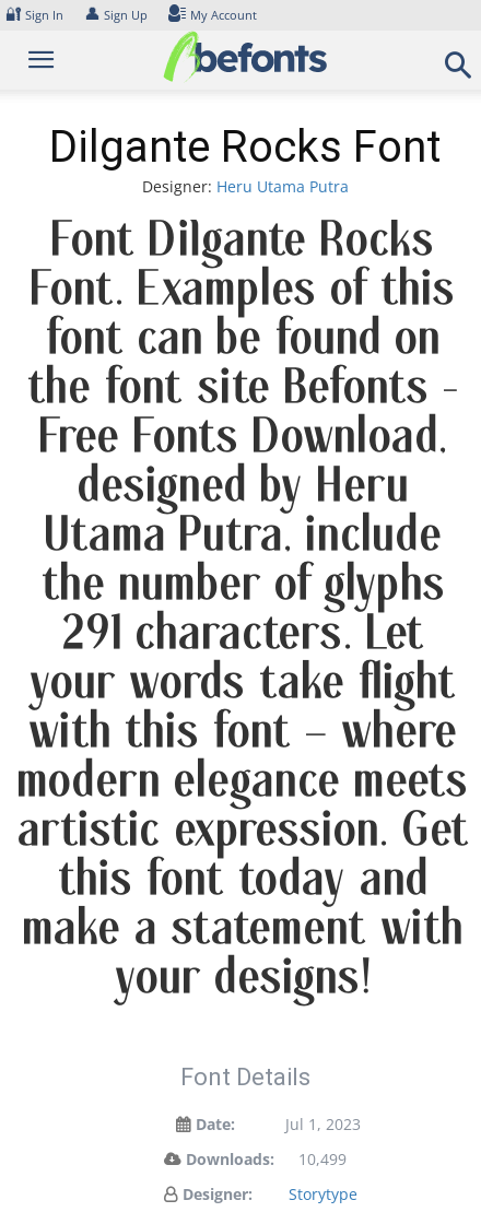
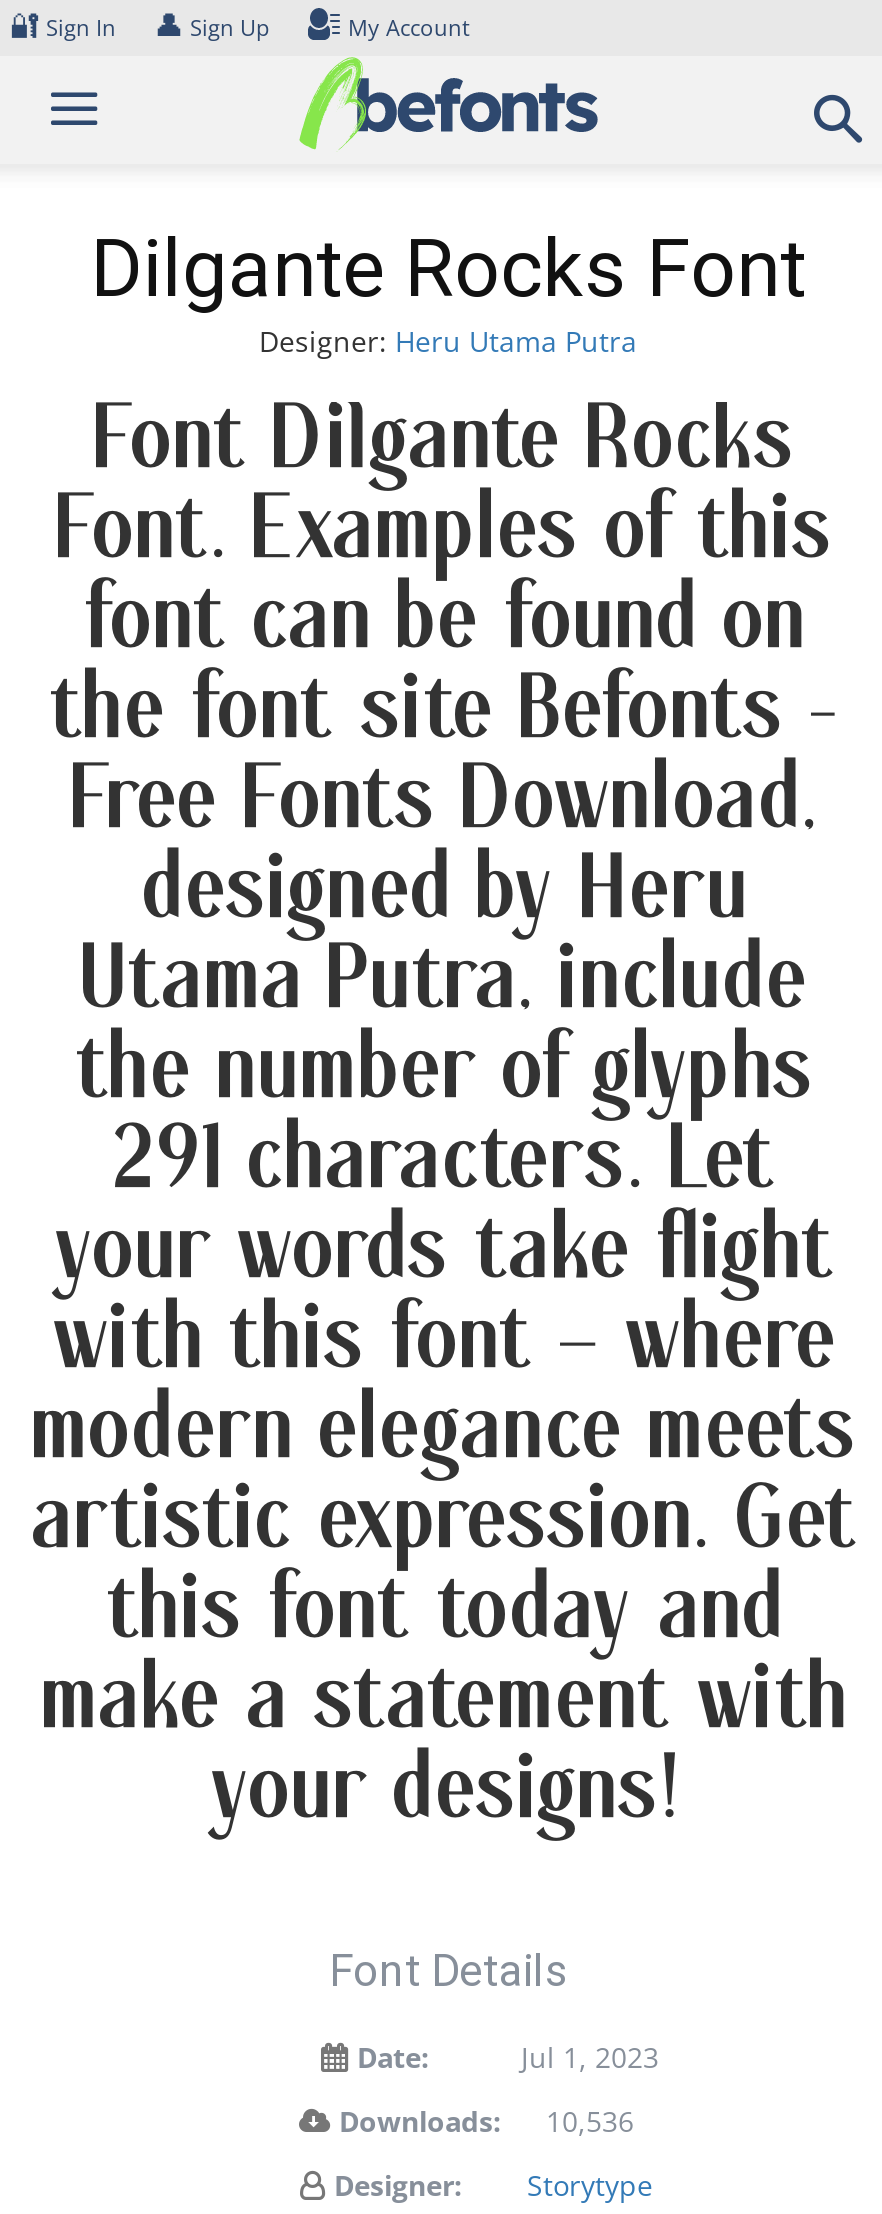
[185,1149,347,1169] Downloads: 10,499 -> [339,2102,634,2140] Downloads: 10,536

